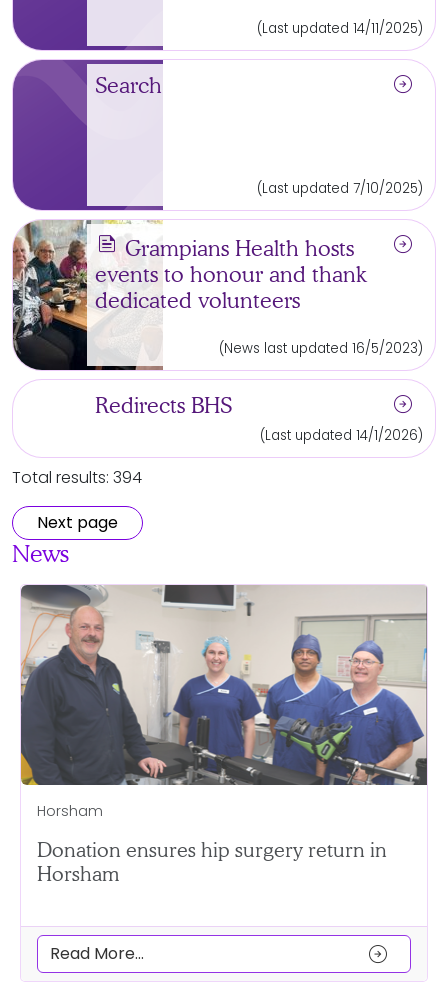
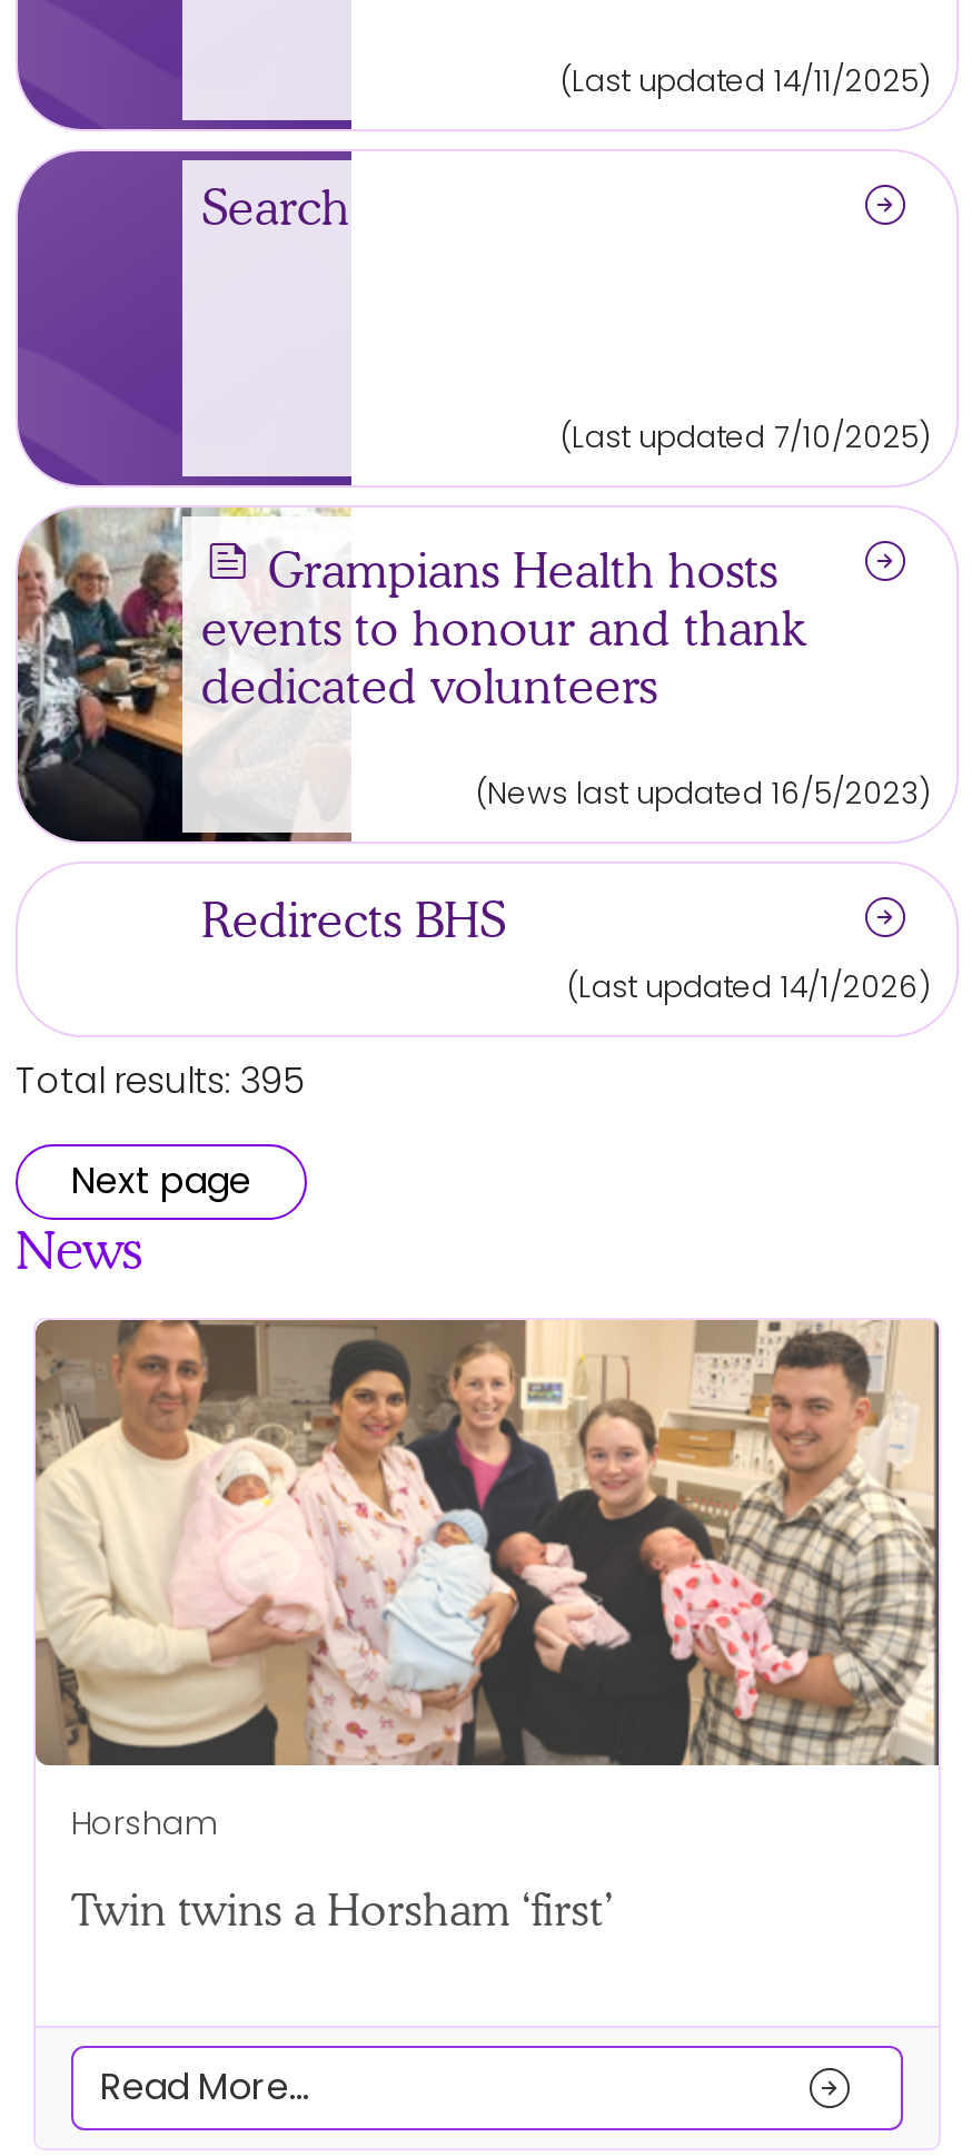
[12,466,142,489] Total results: 394 -> [16,1055,305,1106] Total results: 395
[20,585,427,786] [image] -> [33,1320,939,1768] [image]
[37,838,387,886] Donation ensures hip surgery return in | Horsham -> [71,1883,614,1937] Twin twins a Horsham ‘first’

